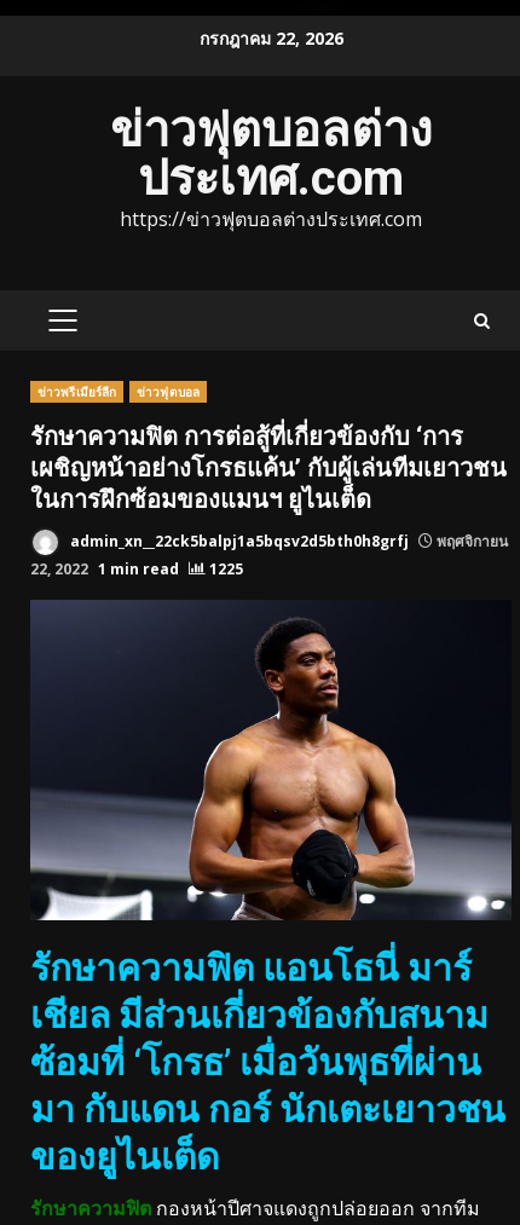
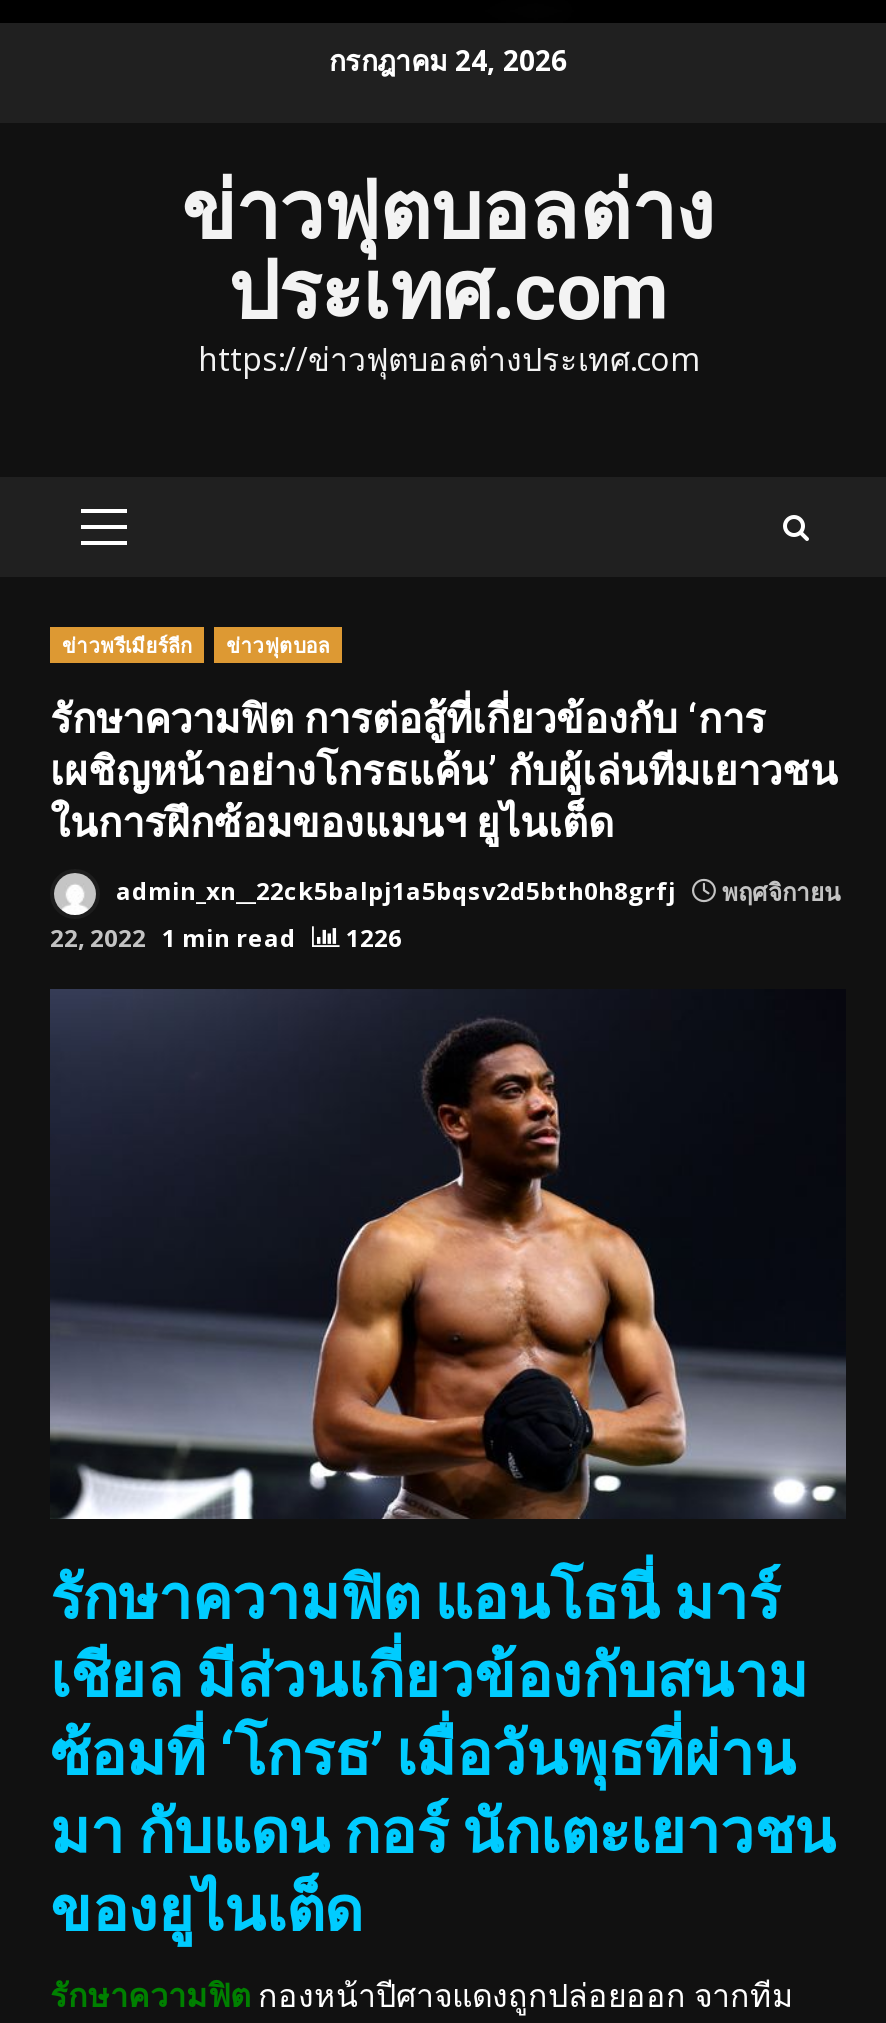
[199,26,343,49] กรกฎาคม 22, 2026 -> [329,40,567,78] กรกฎาคม 24, 2026
[30,559,243,579] 22, 2022 1 min read 1225 -> [50,921,402,955] 22, 2022 1 min read 1226

